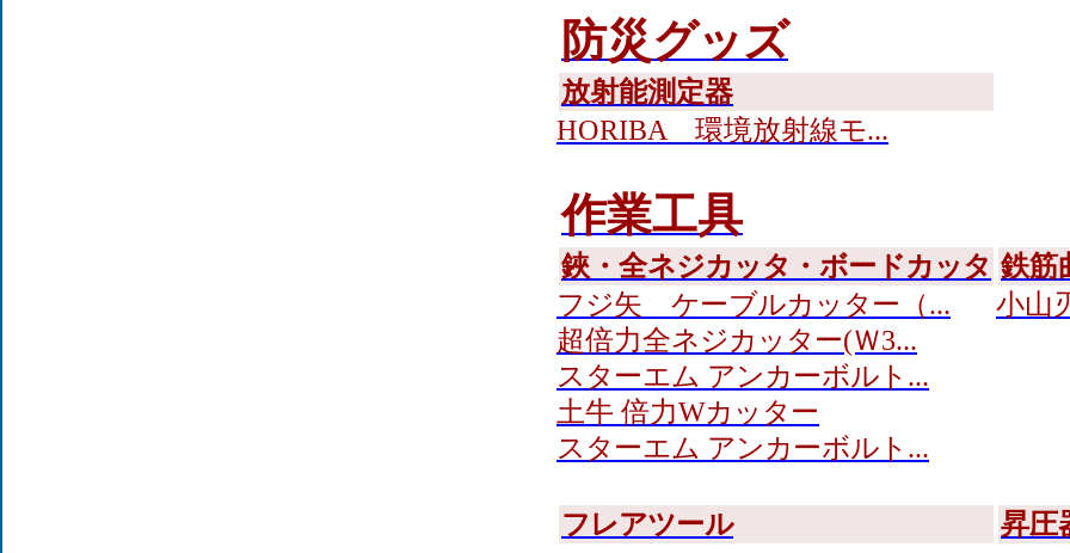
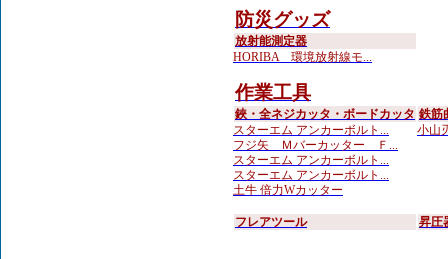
[556,288,951,357] フジ矢 ケーブルカッター（... | 超倍力全ネジカッター(Ｗ3... -> [233,123,398,167] スターエム アンカーボルト... | フジ矢 Ｍバーカッター Ｆ... | スターエム アンカーボルト...
[556,431,929,465] スターエム アンカーボルト... -> none

